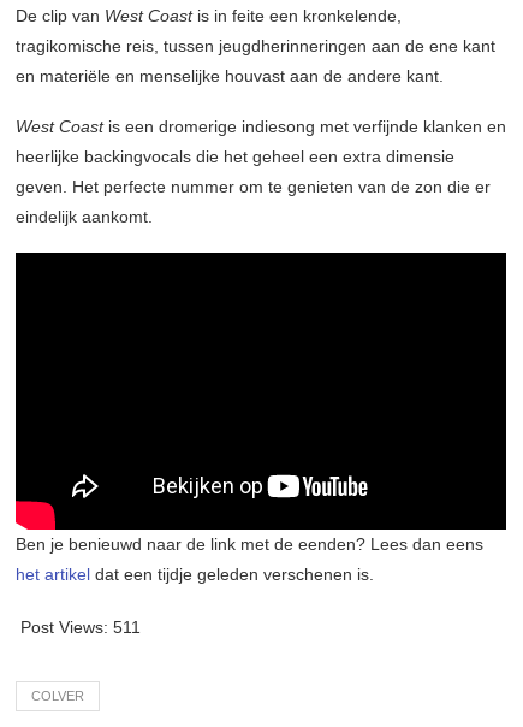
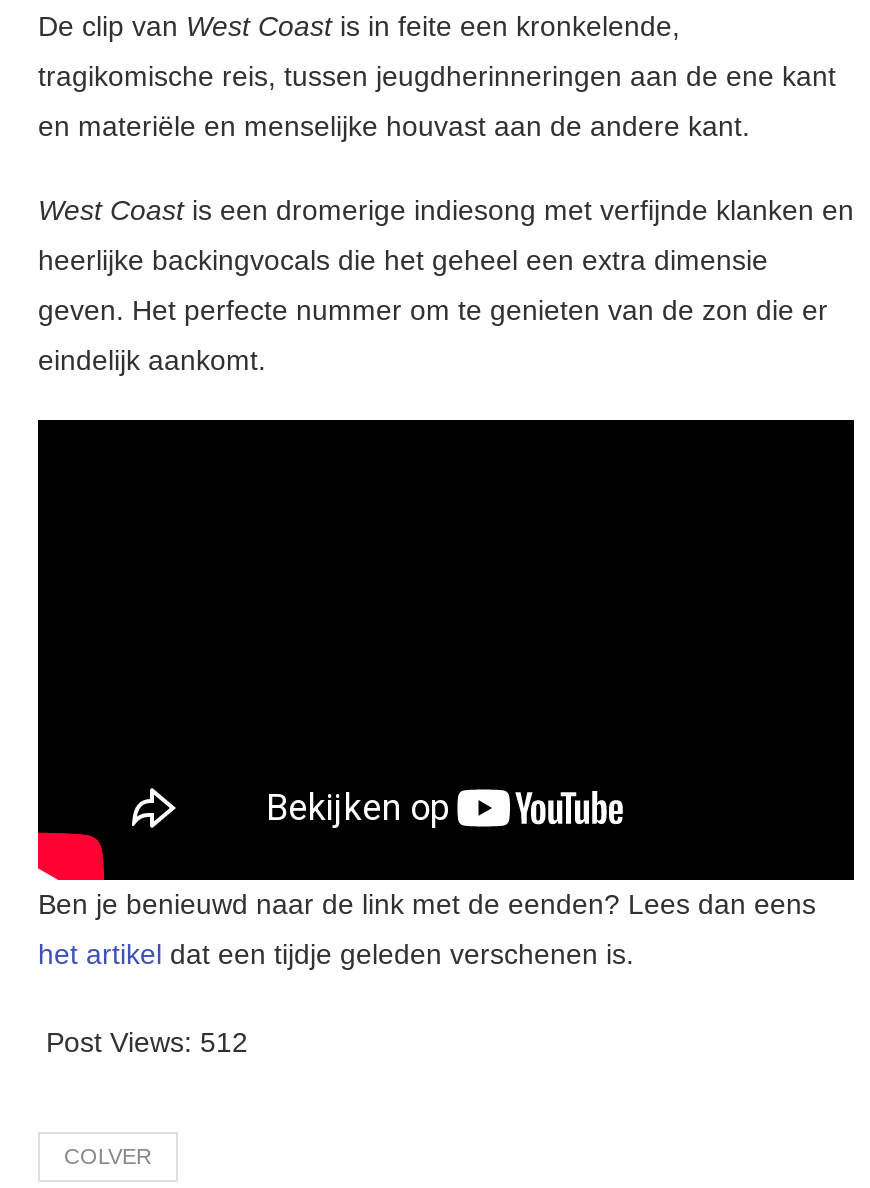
[20,617,141,637] Post Views: 511 -> [46,1026,248,1058] Post Views: 512

